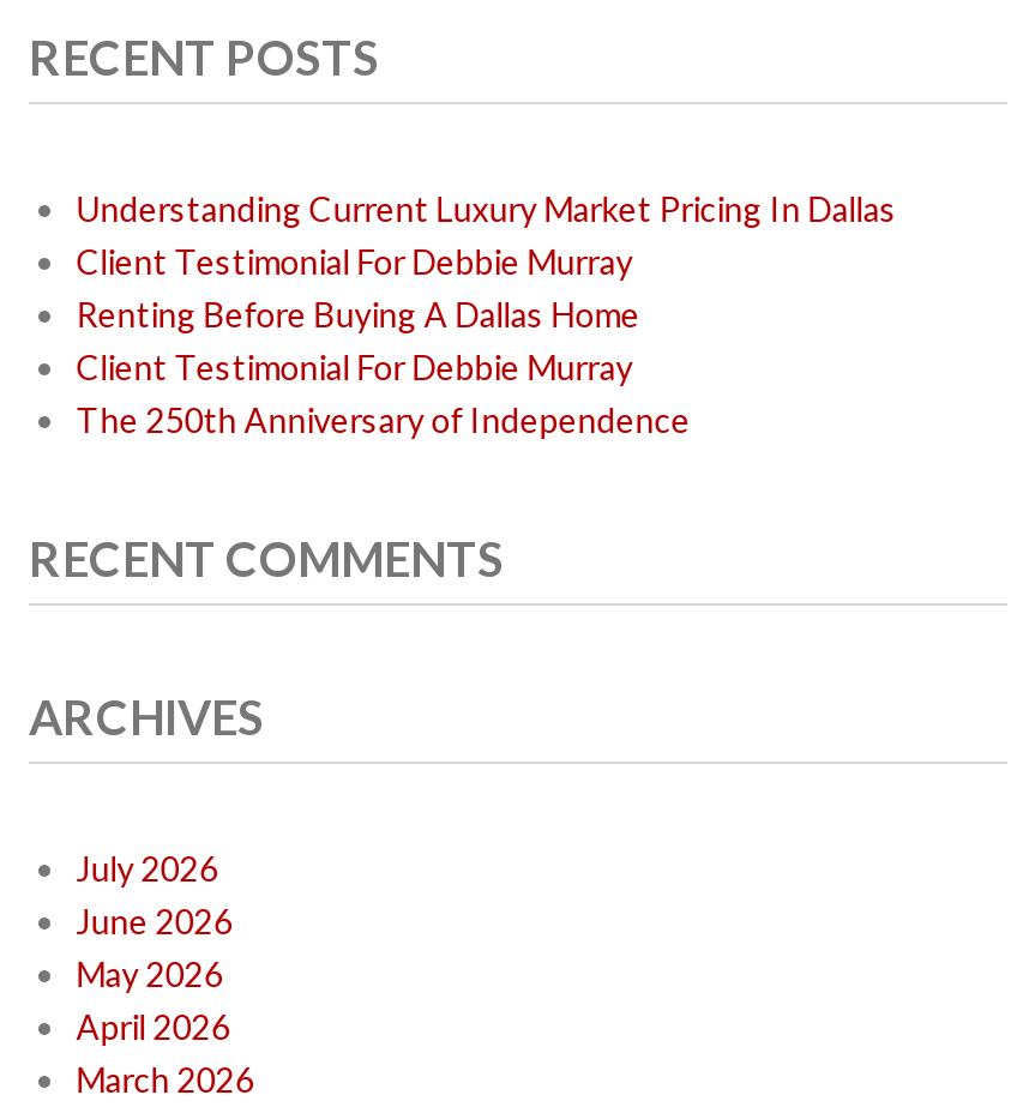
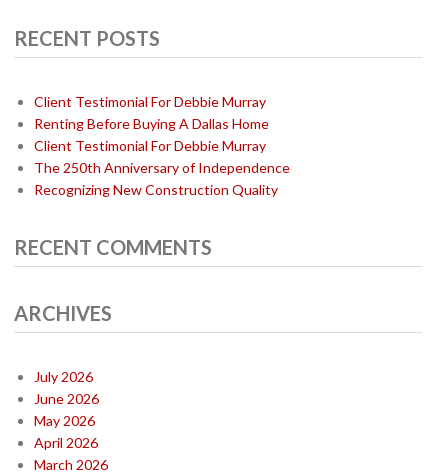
[76,188,897,229] Understanding Current Luxury Market Pricing In Dallas -> none
moved [76,241,690,440] -> [34,93,290,176]: Client Testimonial For Debbie Murray | Renting Before Buying A Dallas Home | Client Testimonial For Debbie Murray | The 250th Anniversary of Independence
none -> [34,181,278,198] Recognizing New Construction Quality

